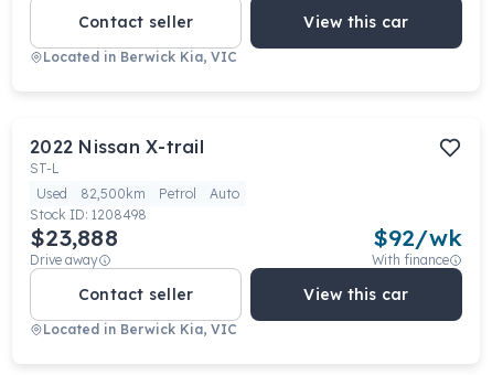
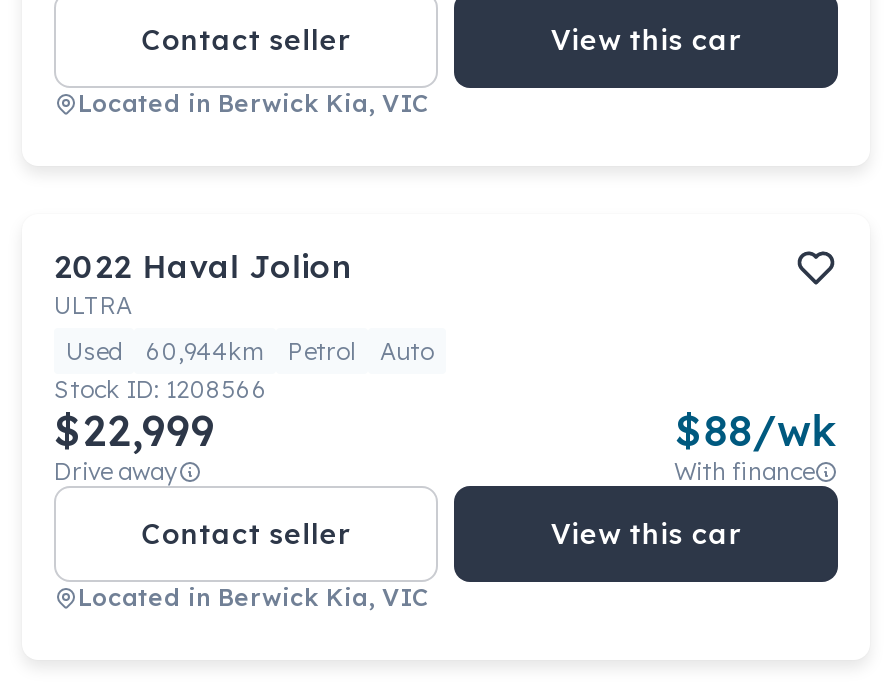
[30,136,204,176] 2022 Nissan X-trail | ST-L -> [54,246,353,320] 2022 Haval Jolion | ULTRA
[36,185,239,202] Used 82,500km Petrol Auto -> [66,336,434,366] Used 60,944km Petrol Auto
[30,206,147,223] Stock ID: 1208498 -> [54,374,268,404] Stock ID: 1208566
[30,223,118,251] $23,888 -> [54,404,216,456] $22,999
[372,223,462,251] $92/wk -> [675,404,838,456] $88/wk

